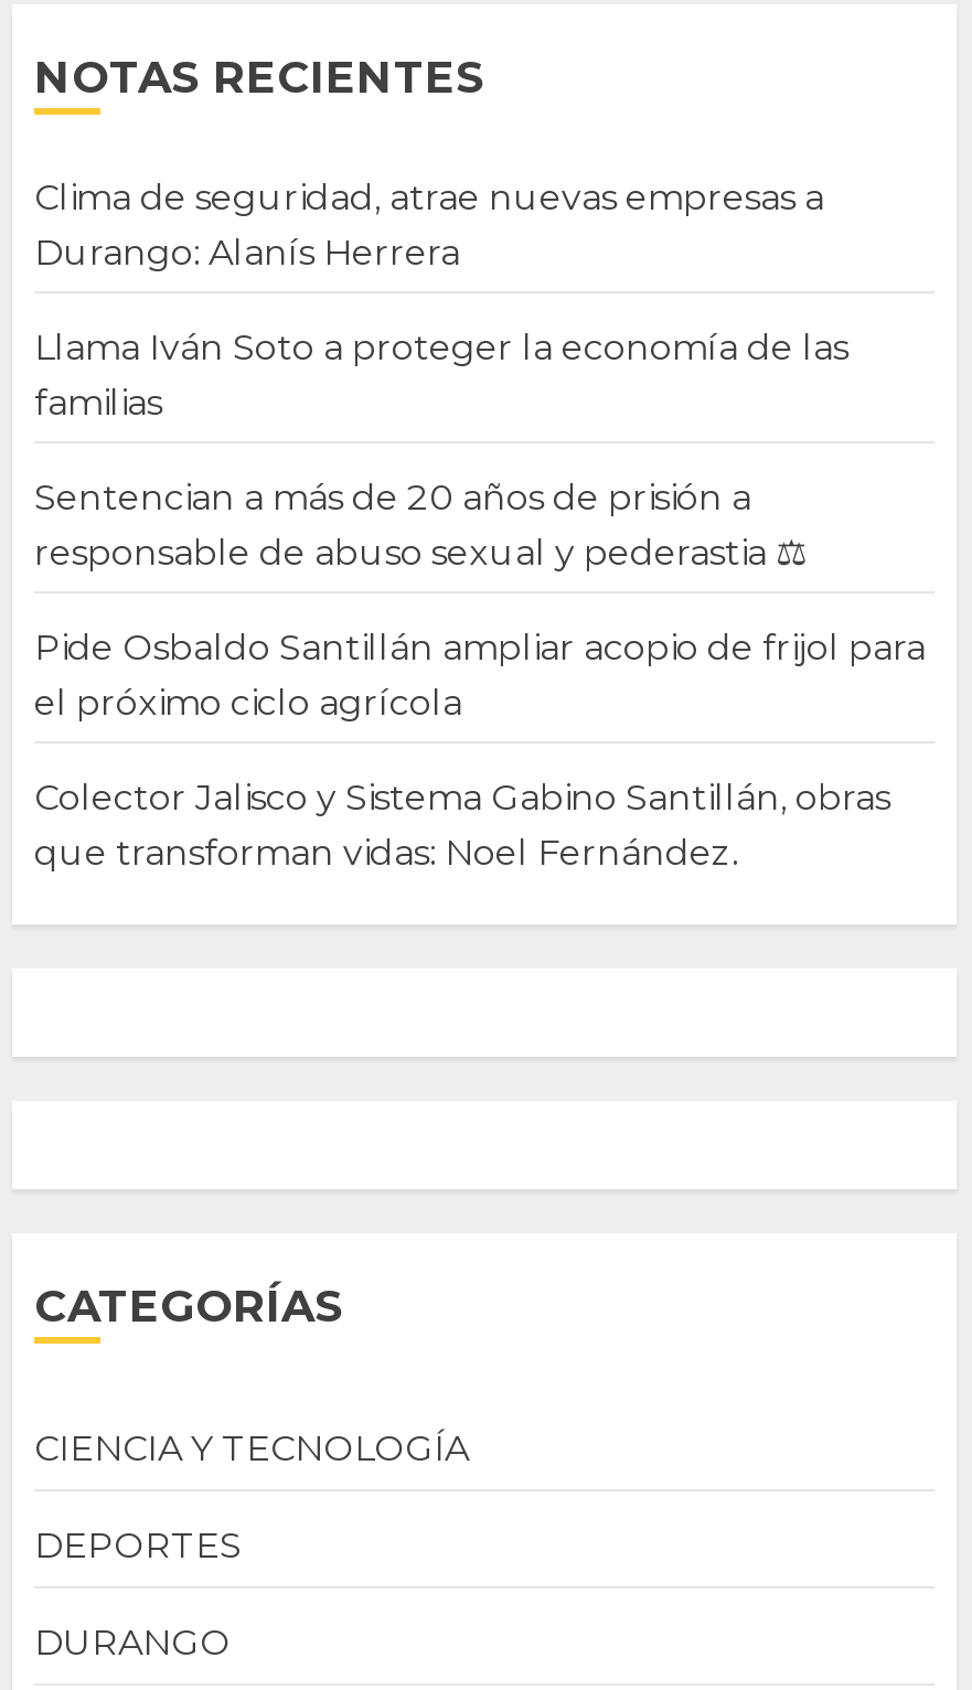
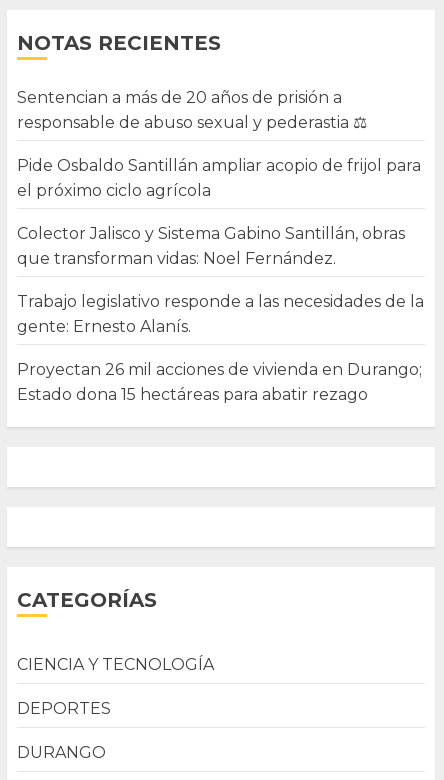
[34,176,848,423] Clima de seguridad, atrae nuevas empresas a | Durango: Alanís Herrera | Llama Iván Soto a proteger la economía de las | familias -> none
moved [34,476,926,873] -> [17,88,421,268]: Sentencian a más de 20 años de prisión a | Pide Osbaldo Santillán ampliar acopio de frijol para | el próximo ciclo agrícola | Colector Jalisco y Sistema Gabino Santillán, obras | que transforman vidas: Noel Fernández.
none -> [17,292,424,404] Trabajo legislativo responde a las necesidades de la | gente: Ernesto Alanís. | Proyectan 26 mil acciones de vivienda en Durango; | Estado dona 15 hectáreas para abatir rezago

